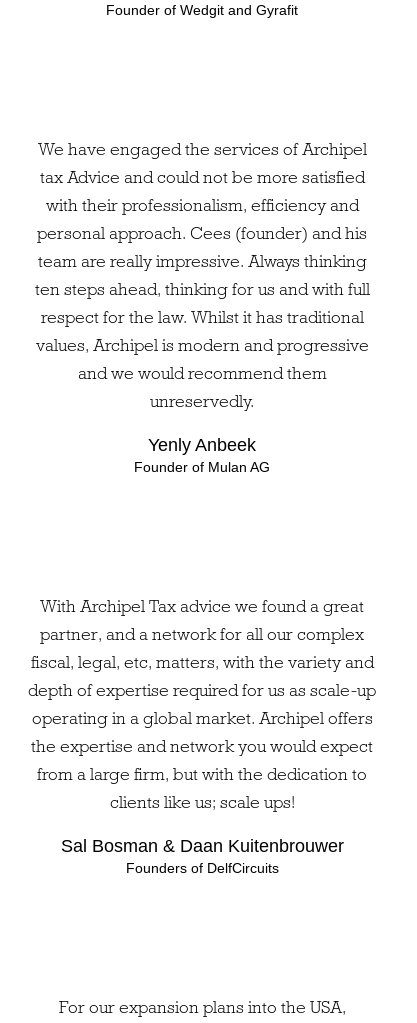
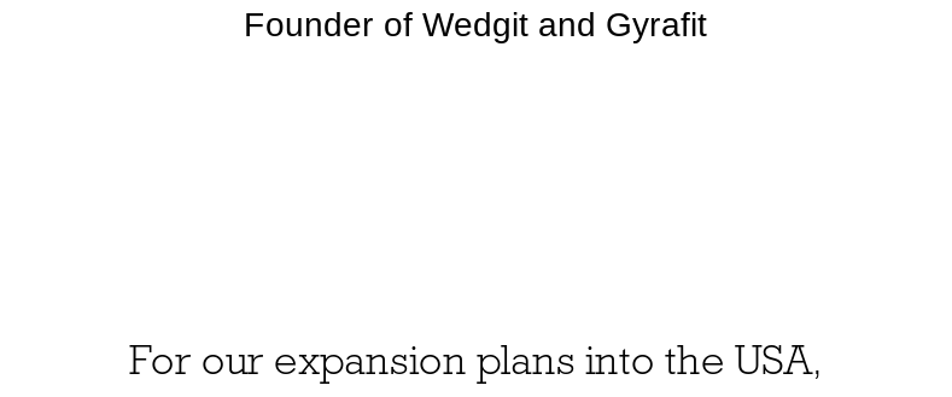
[34,139,369,475] We have engaged the services of Archipel | tax Advice and could not be more satisfied | with their professionalism, efficiency and | personal approach. Cees (founder) and his | team are really impressive. Always thinking | ten steps ahead, thinking for us and with full | respect for the law. Whilst it has traditional | values, Archipel is modern and progressive | and we would recommend them | unreservedly. | Yenly Anbeek | Founder of Mulan AG -> none
[28,596,376,876] With Archipel Tax advice we found a great | partner, and a network for all our complex | fiscal, legal, etc, matters, with the variety and | depth of expertise required for us as scale-up | operating in a global market. Archipel offers | the expertise and network you would expect | from a large firm, but with the dedication to | clients like us; scale ups! | Sal Bosman & Daan Kuitenbrouwer | Founders of DelfCircuits -> none

